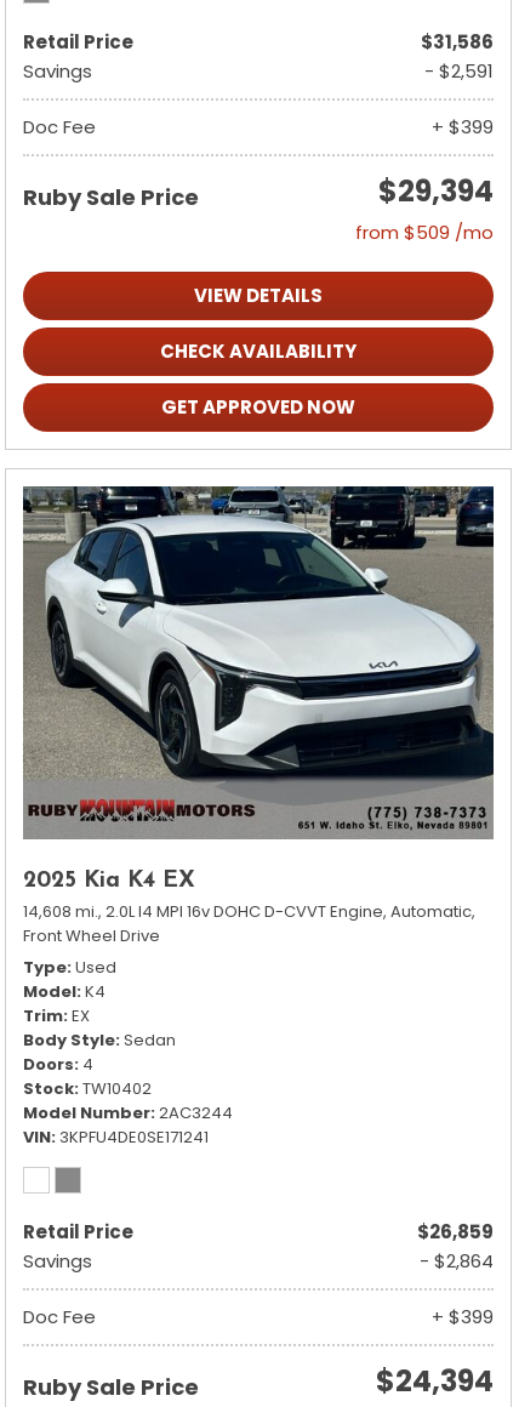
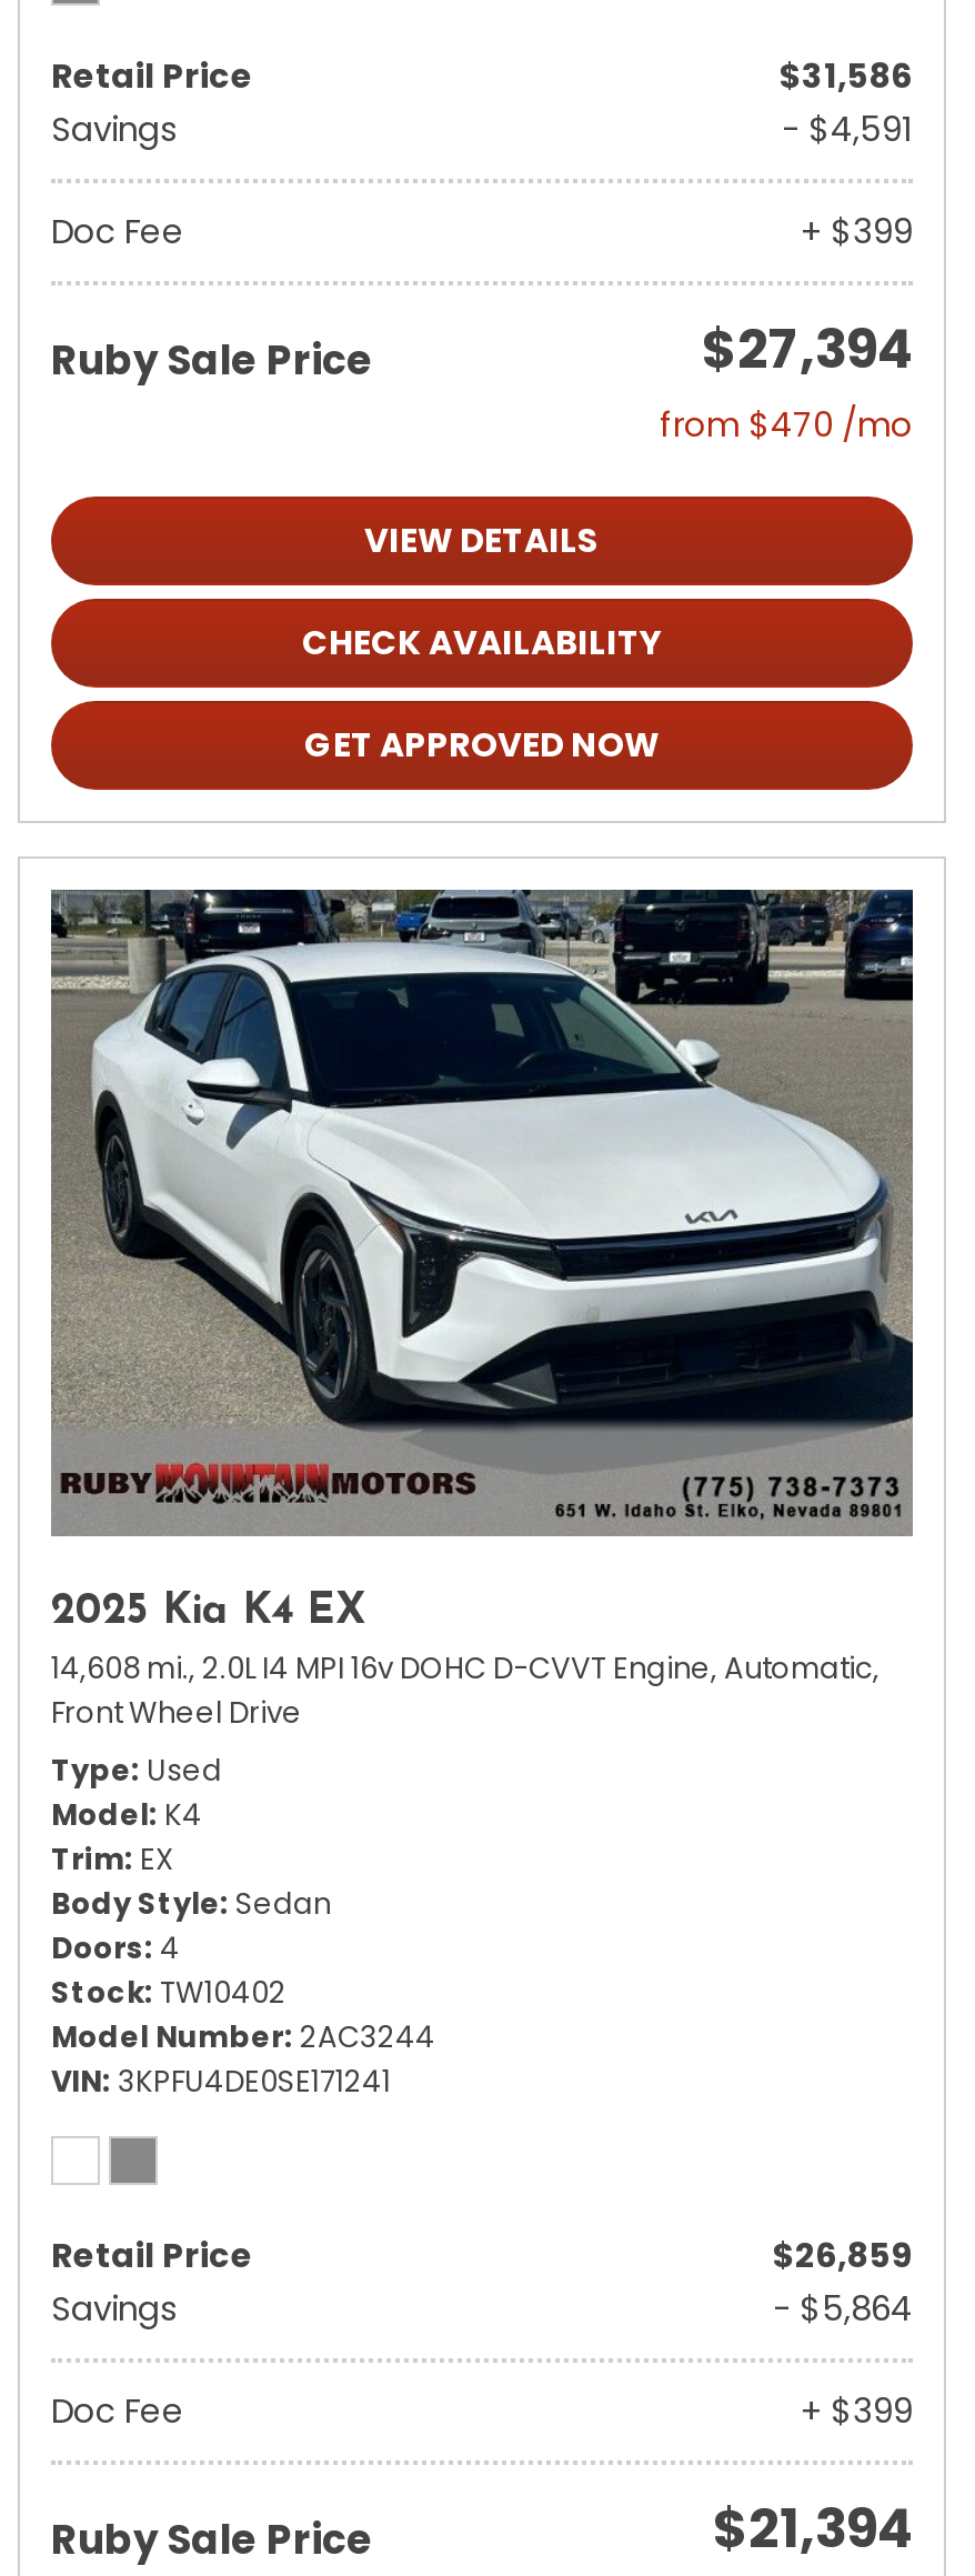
[424,58,494,84] - $2,591 -> [782,106,913,152] - $4,591
[378,171,494,211] $29,394 -> [702,312,913,385] $27,394
[355,220,494,245] from $509 /mo -> [660,401,913,448] from $470 /mo
[420,1248,494,1274] - $2,864 -> [773,2285,913,2332] - $5,864
[376,1361,494,1401] $24,394 -> [713,2492,913,2565] $21,394

